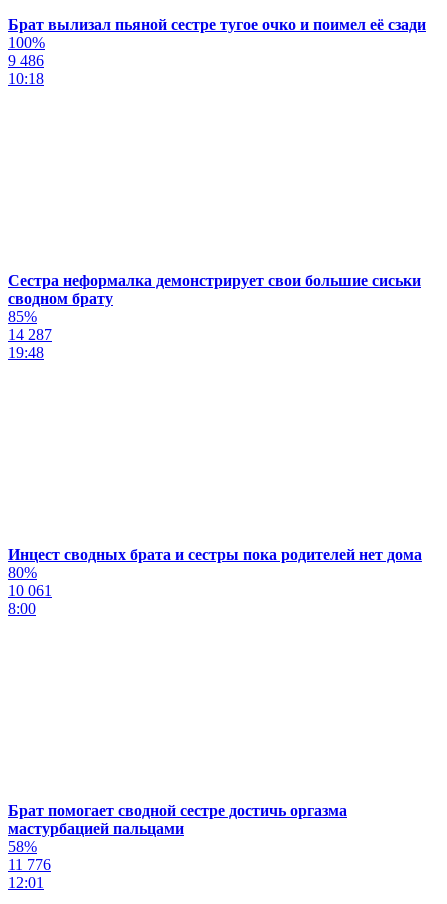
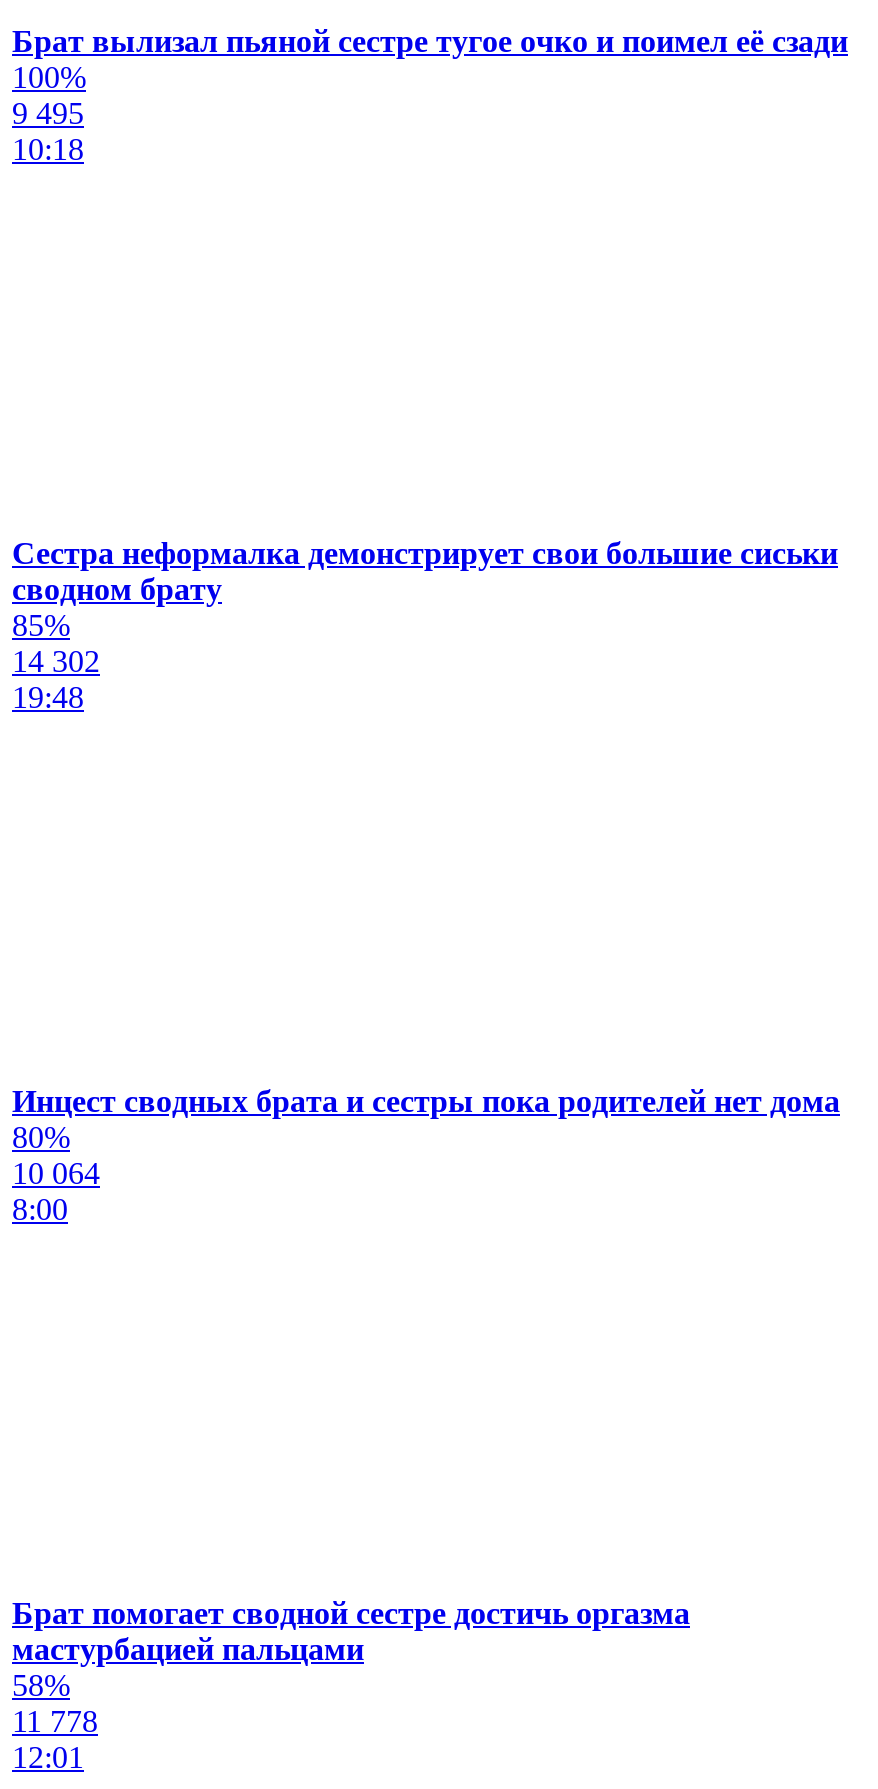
[8,52,44,69] 9 486 -> [12,96,84,130] 9 495
[8,326,52,343] 14 287 -> [12,644,100,678] 14 302
[8,582,52,599] 10 061 -> [12,1156,100,1190] 10 064
[8,856,51,873] 11 776 -> [12,1704,98,1738] 11 778

